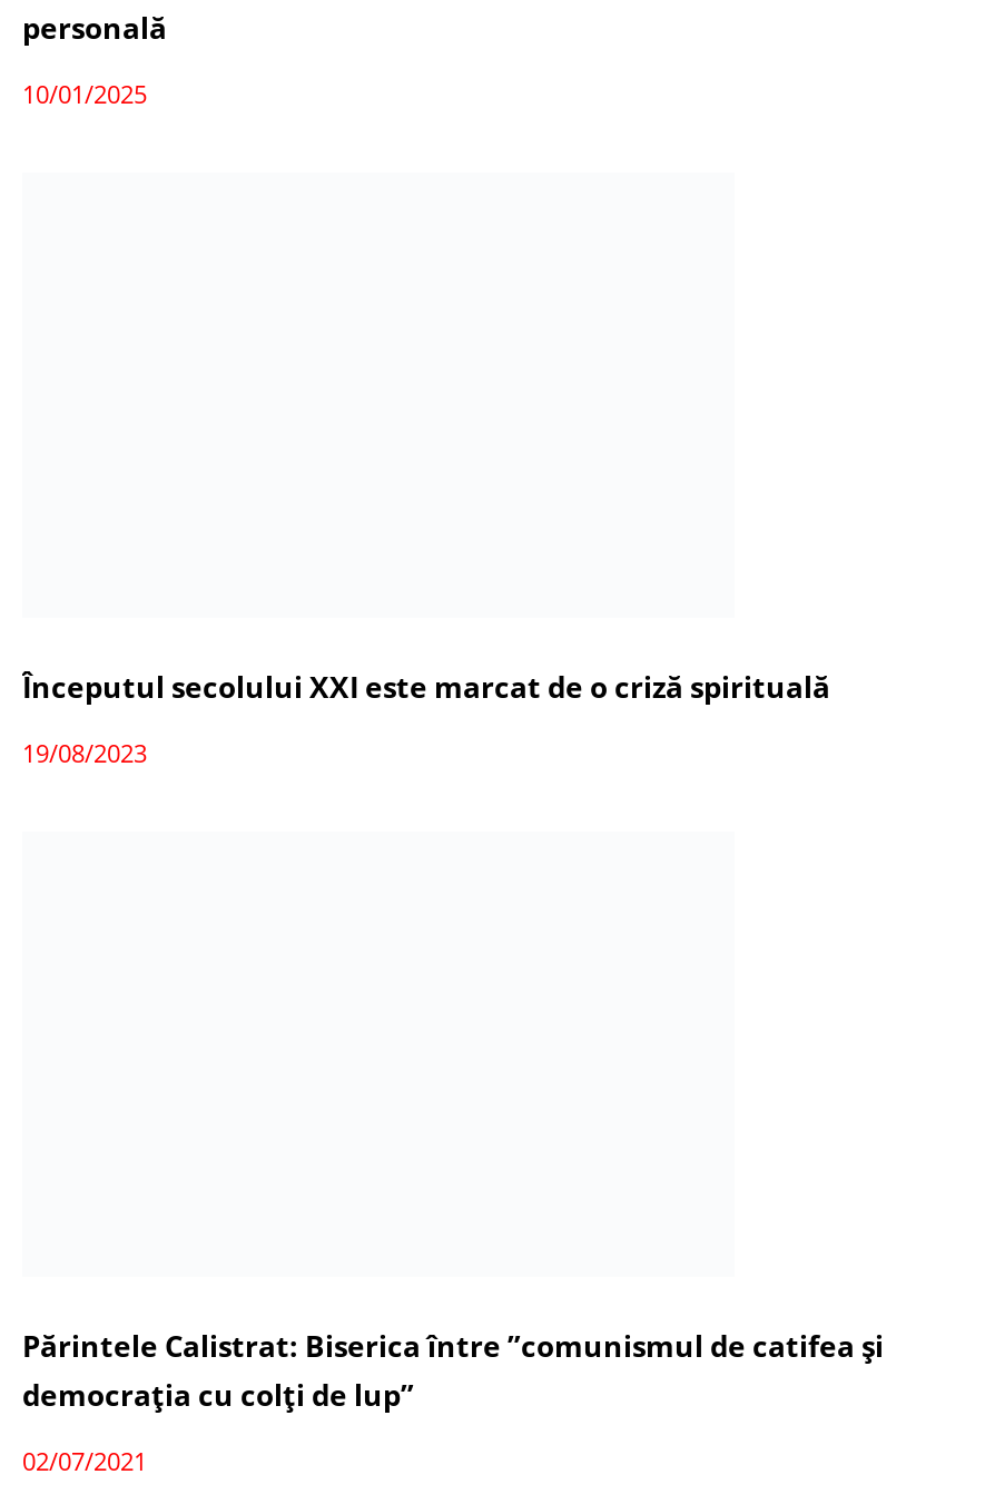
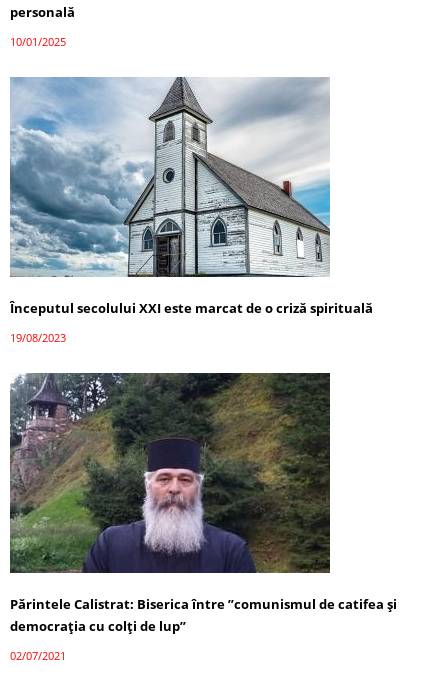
none -> [9,76,331,278] [image]
none -> [9,372,331,574] [image]

